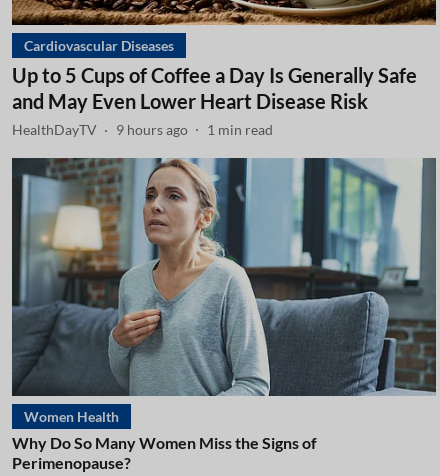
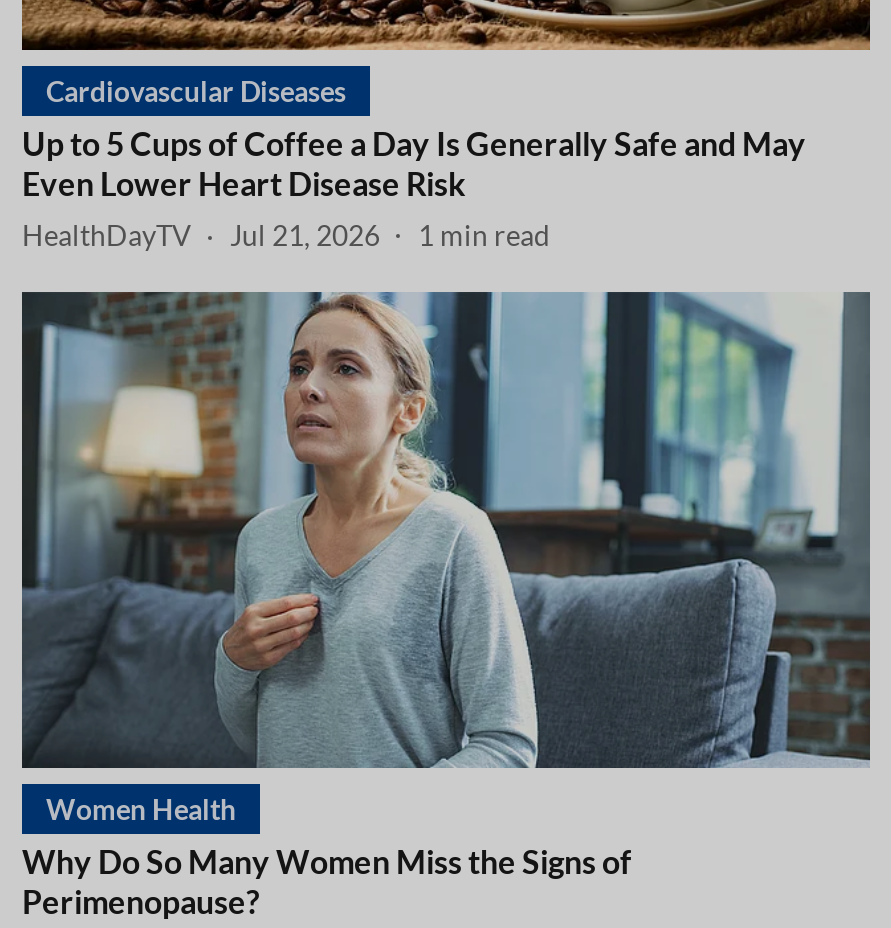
[12,121,273,138] HealthDayTV 9 hours ago 1 min read -> [22,218,550,252] HealthDayTV Jul 21, 2026 1 min read

